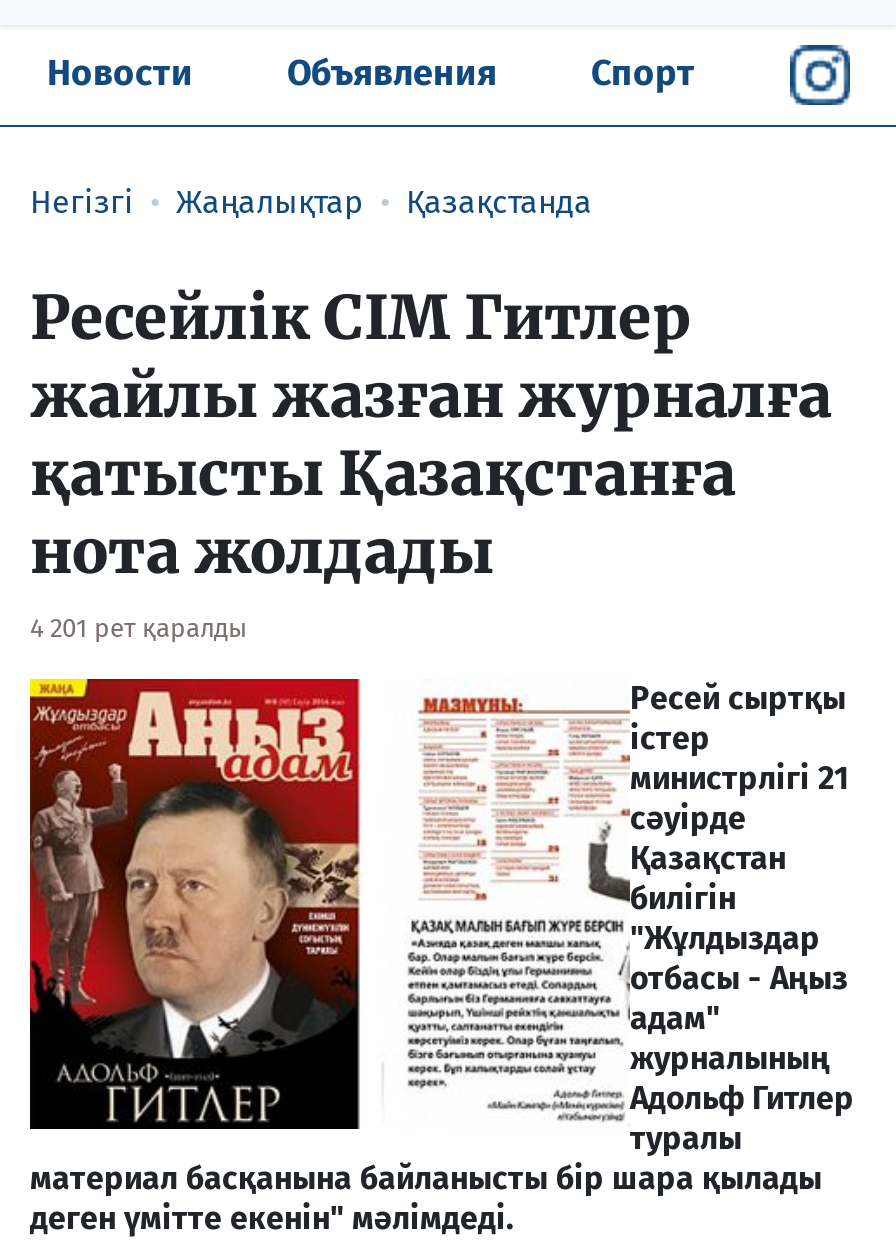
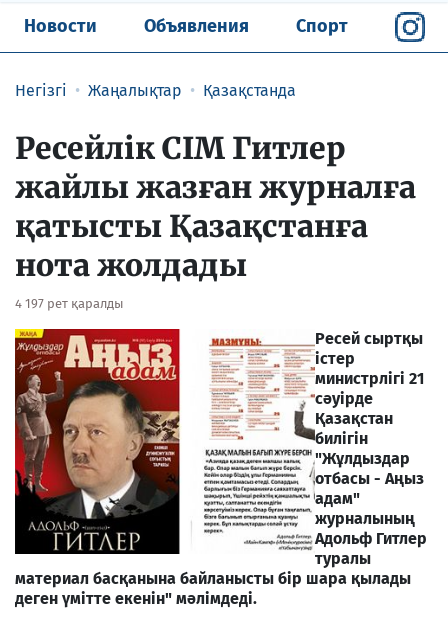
[30,612,248,642] 4 201 рет қаралды -> [15,296,124,311] 4 197 рет қаралды

